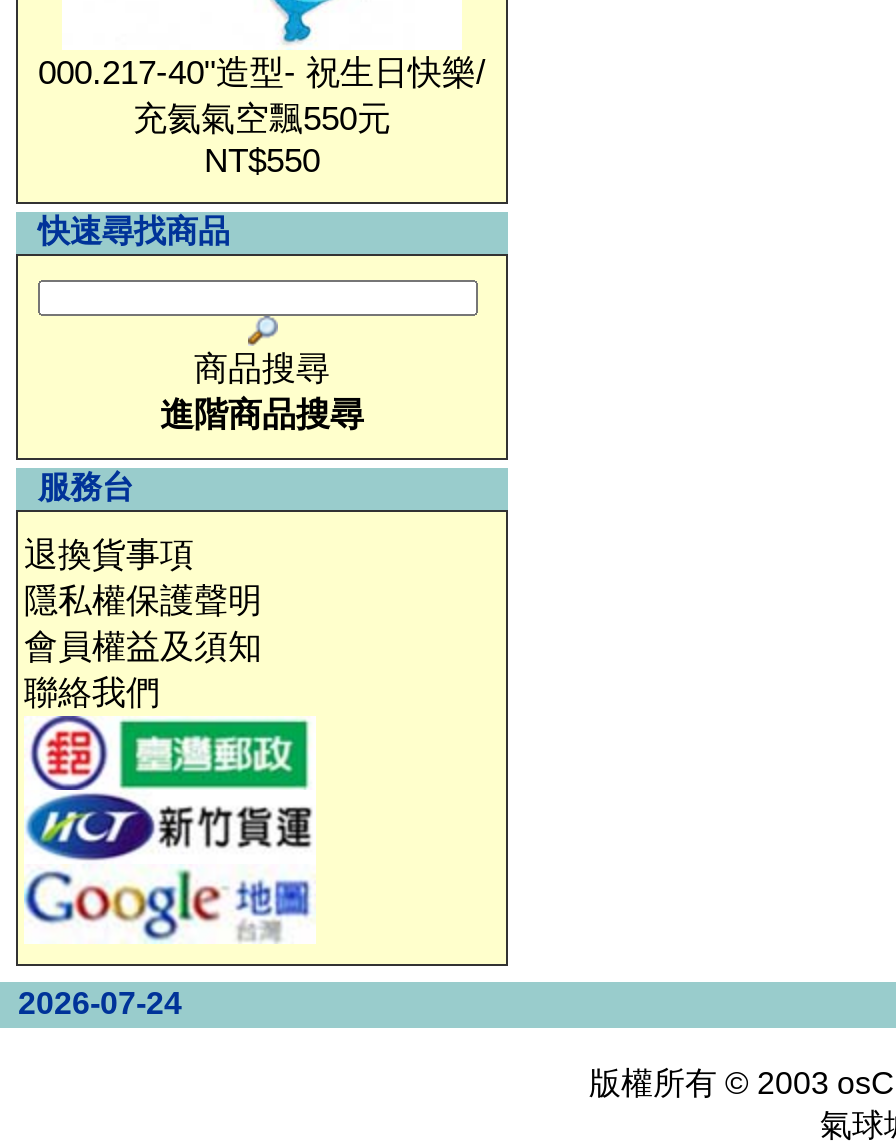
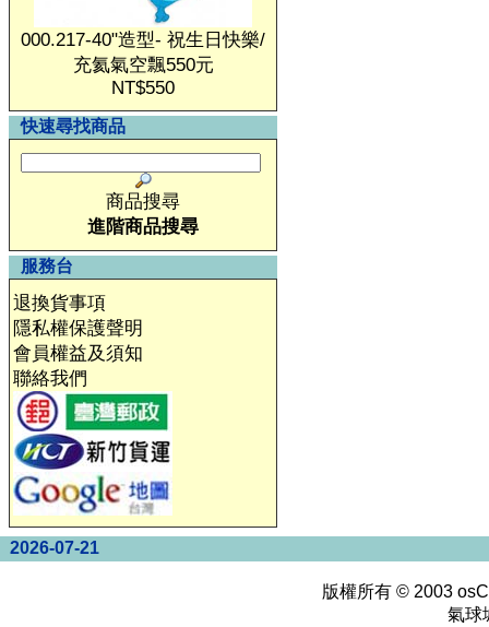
[2,986,198,1020] 2026-07-24 -> [1,539,108,557] 2026-07-21

